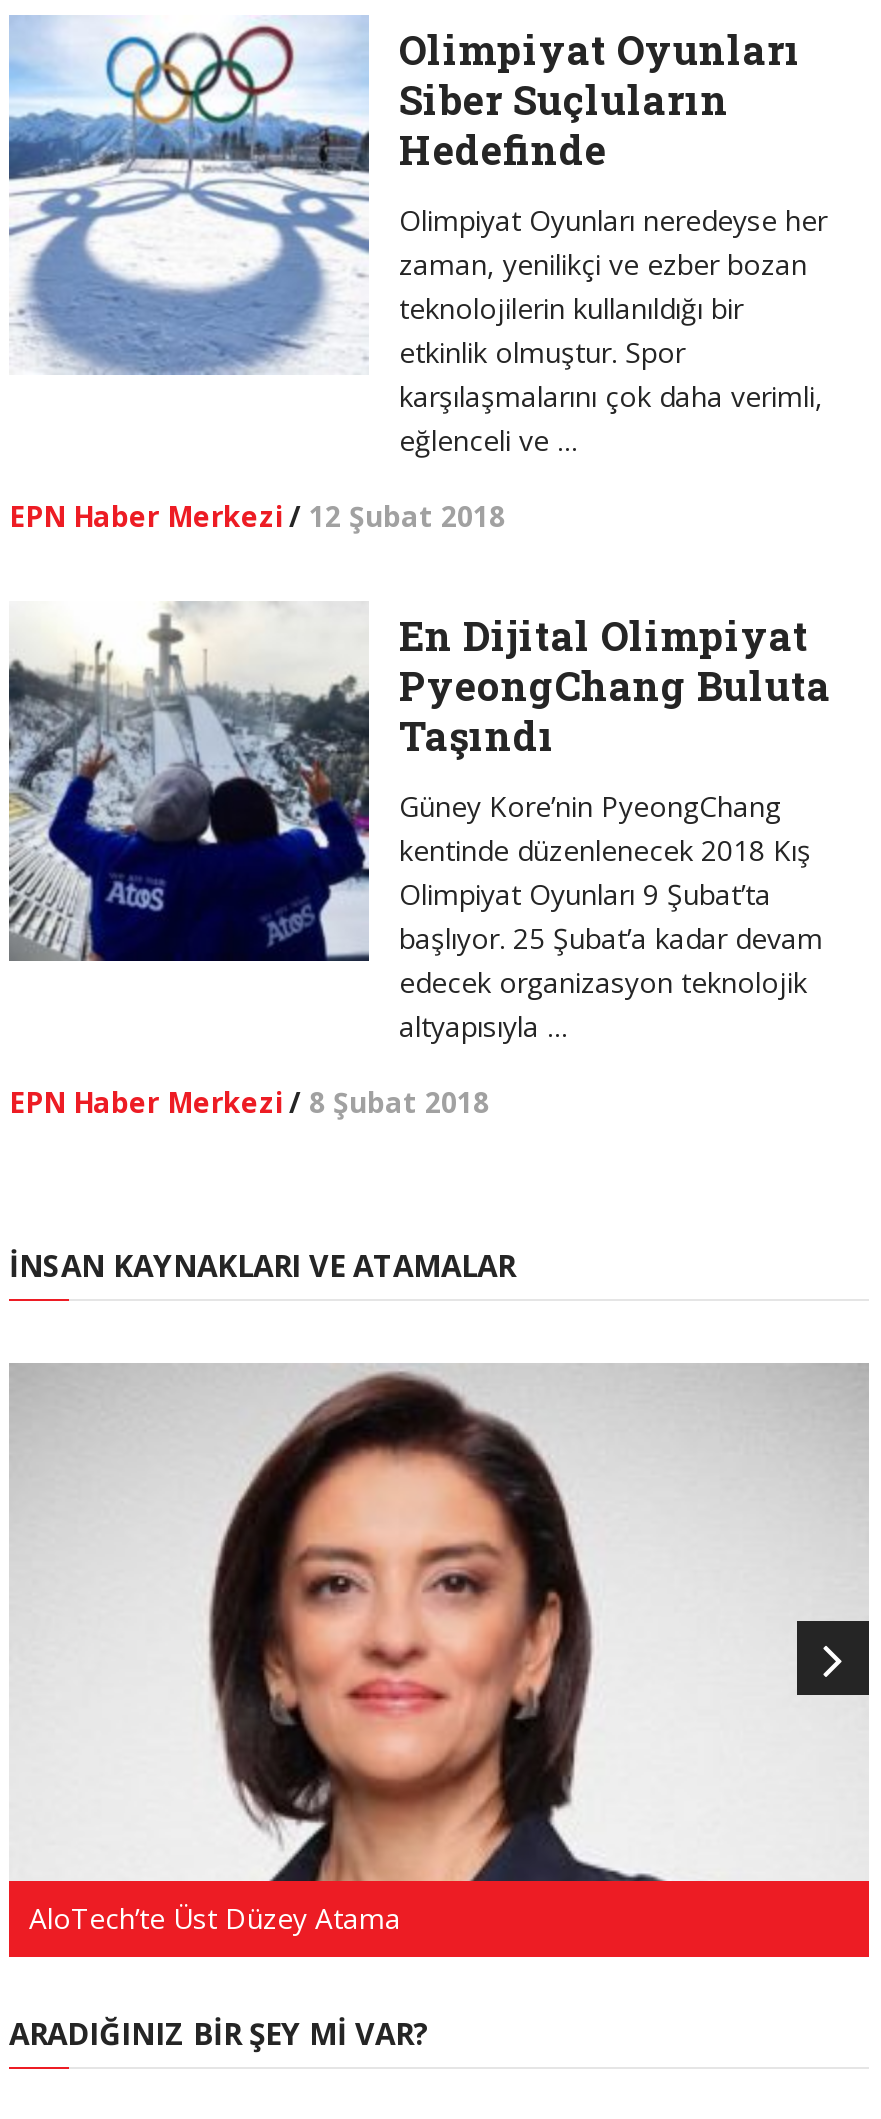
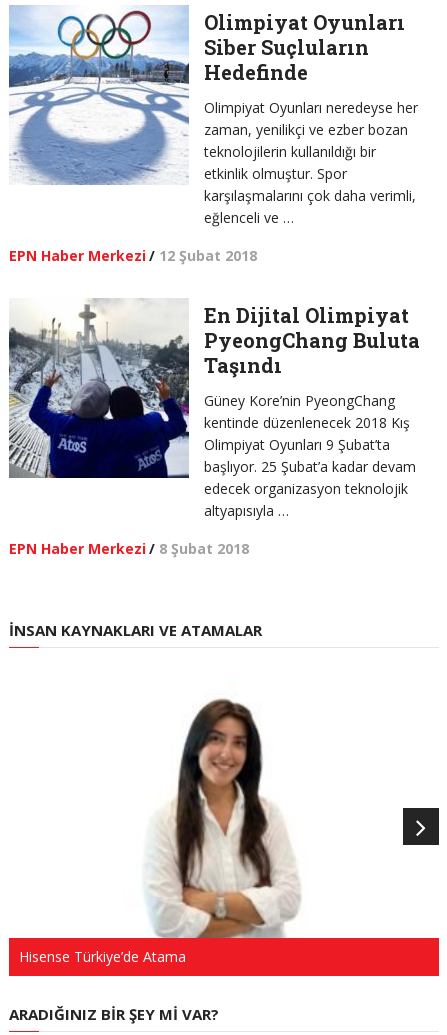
[9,1363,869,1936] [image] | AloTech’te Üst Düzey Atama -> [10,680,438,966] [image] | Hisense Türkiye’de Atama

